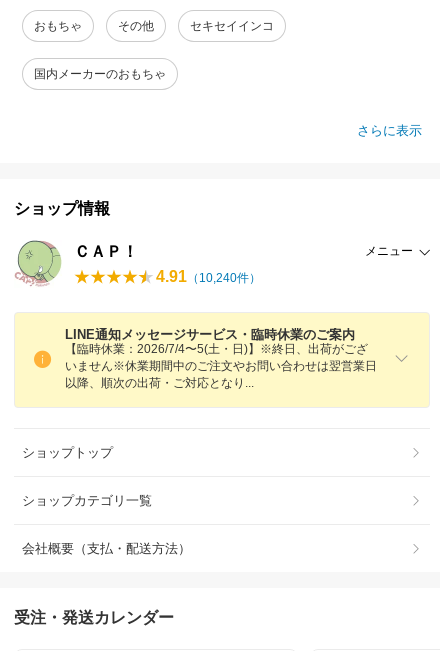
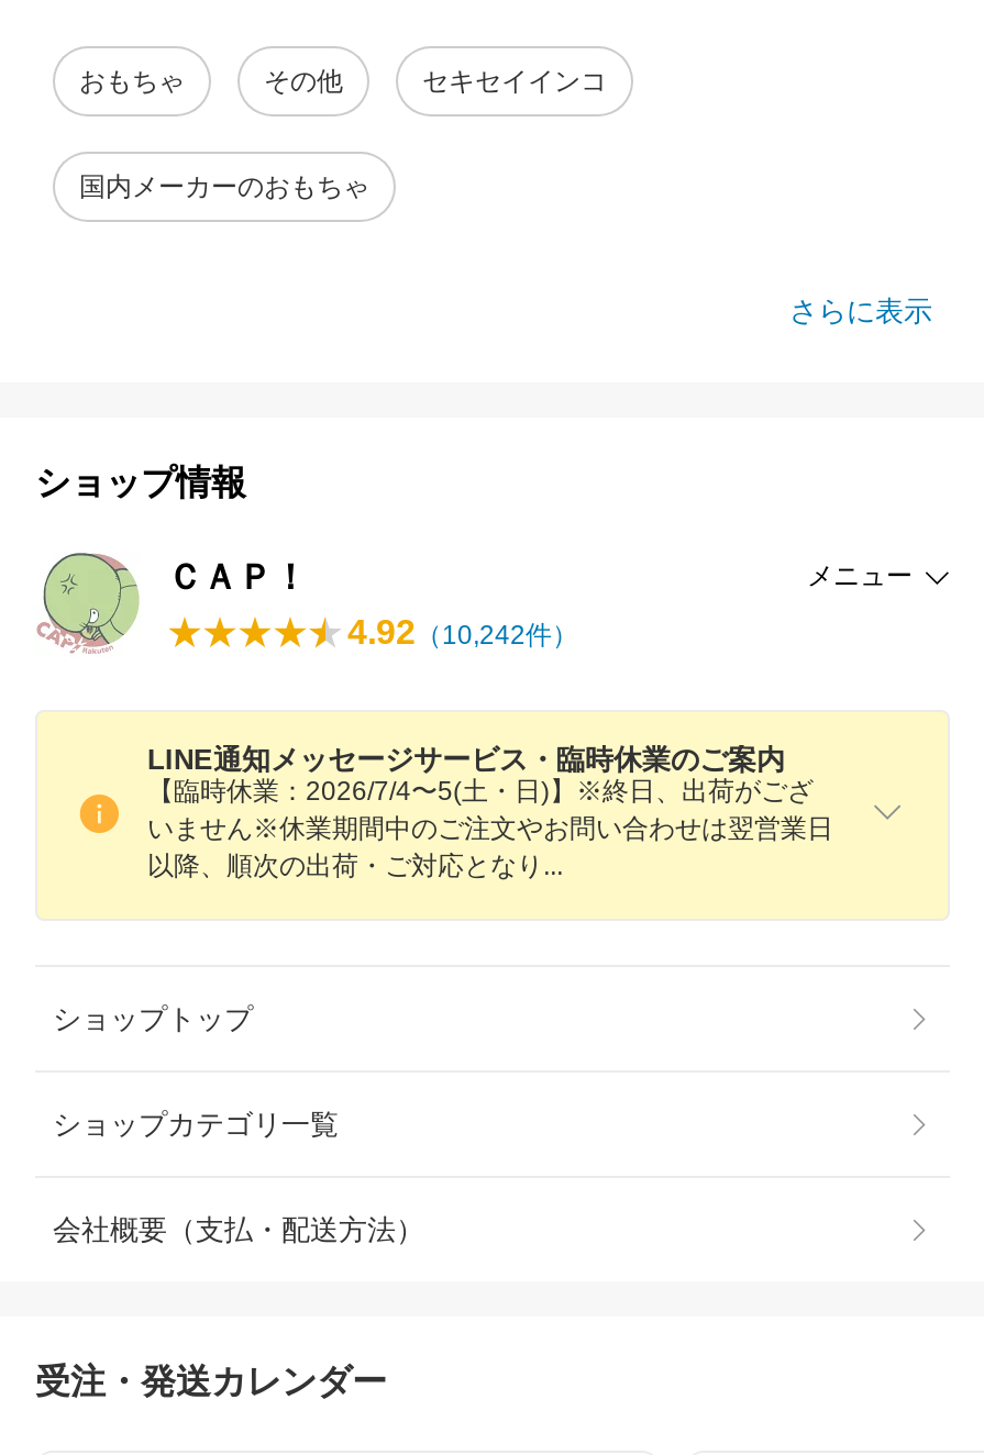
[156,268,261,285] 4.91（10,240件） -> [347,613,578,651] 4.92（10,242件）

